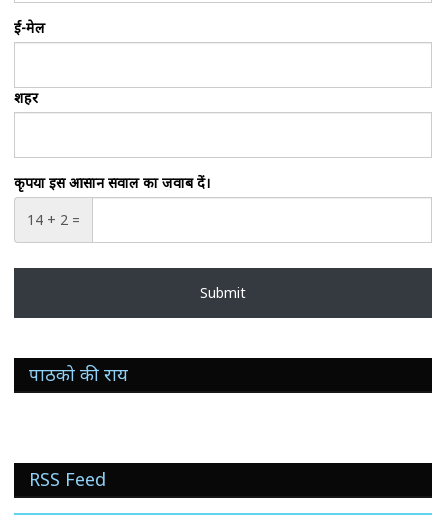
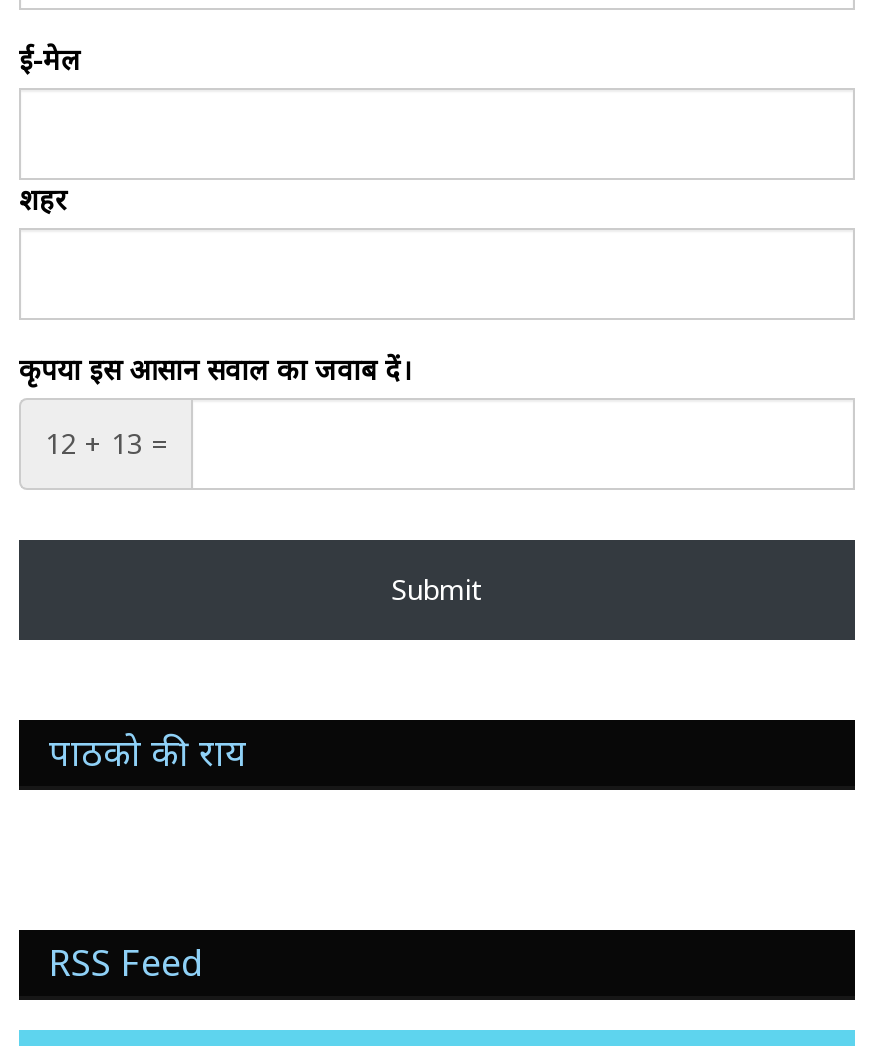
[27,210,80,229] 14 + 2 = -> [45,424,167,462] 12 + 13 =

